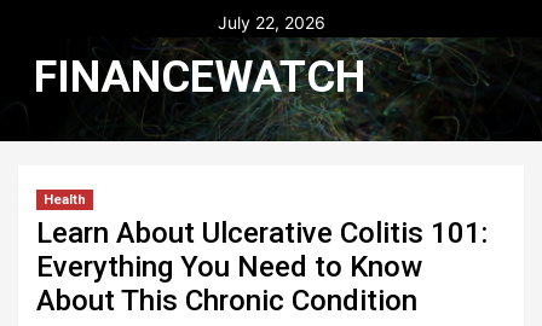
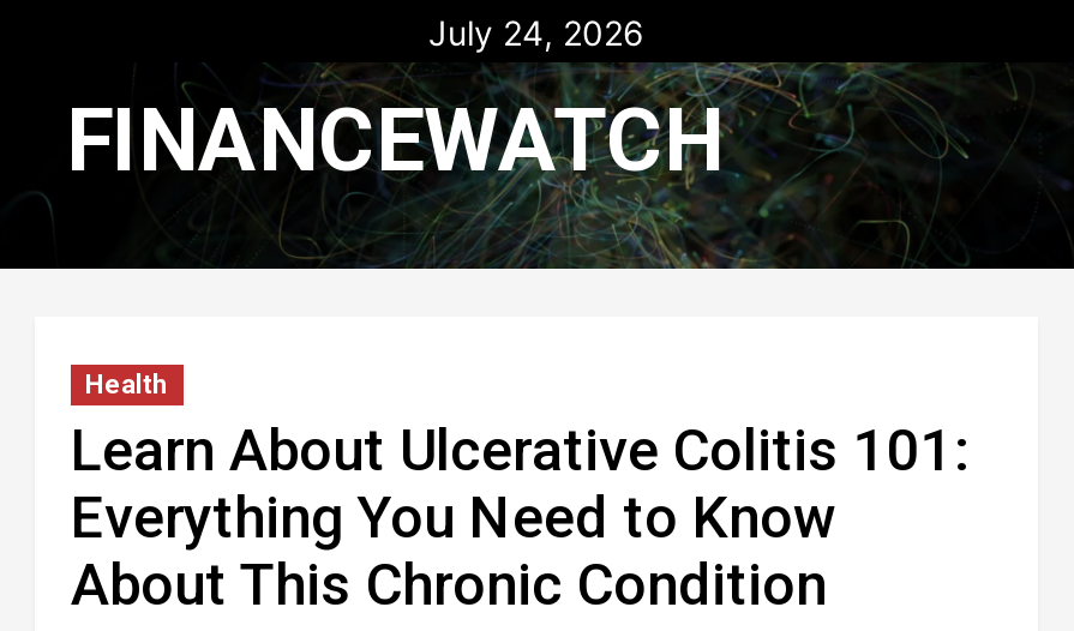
[217,12,325,33] July 22, 2026 -> [428,12,644,53] July 24, 2026

